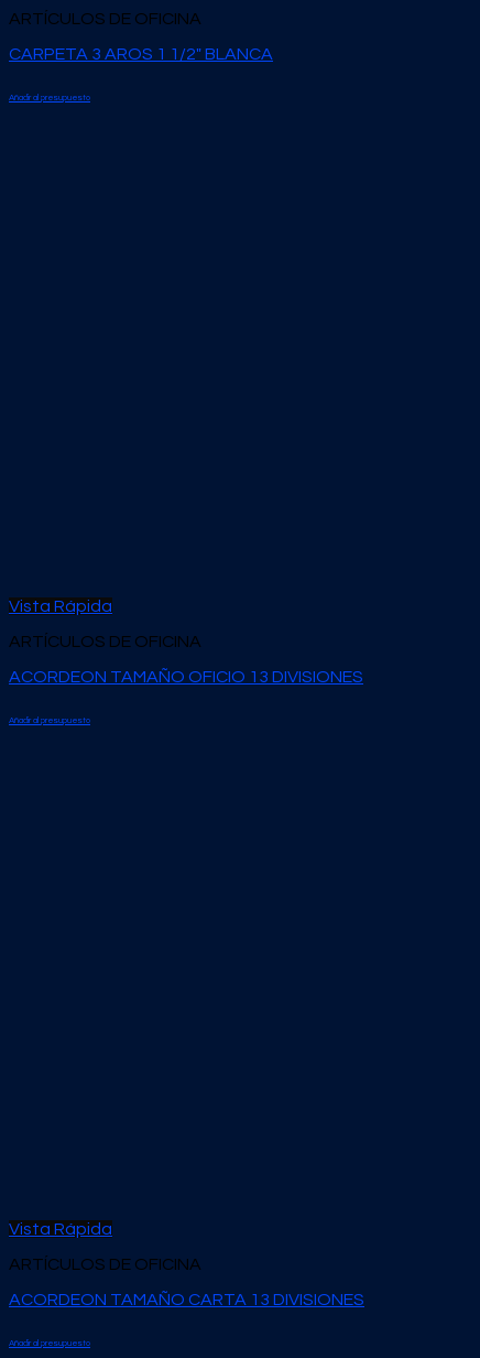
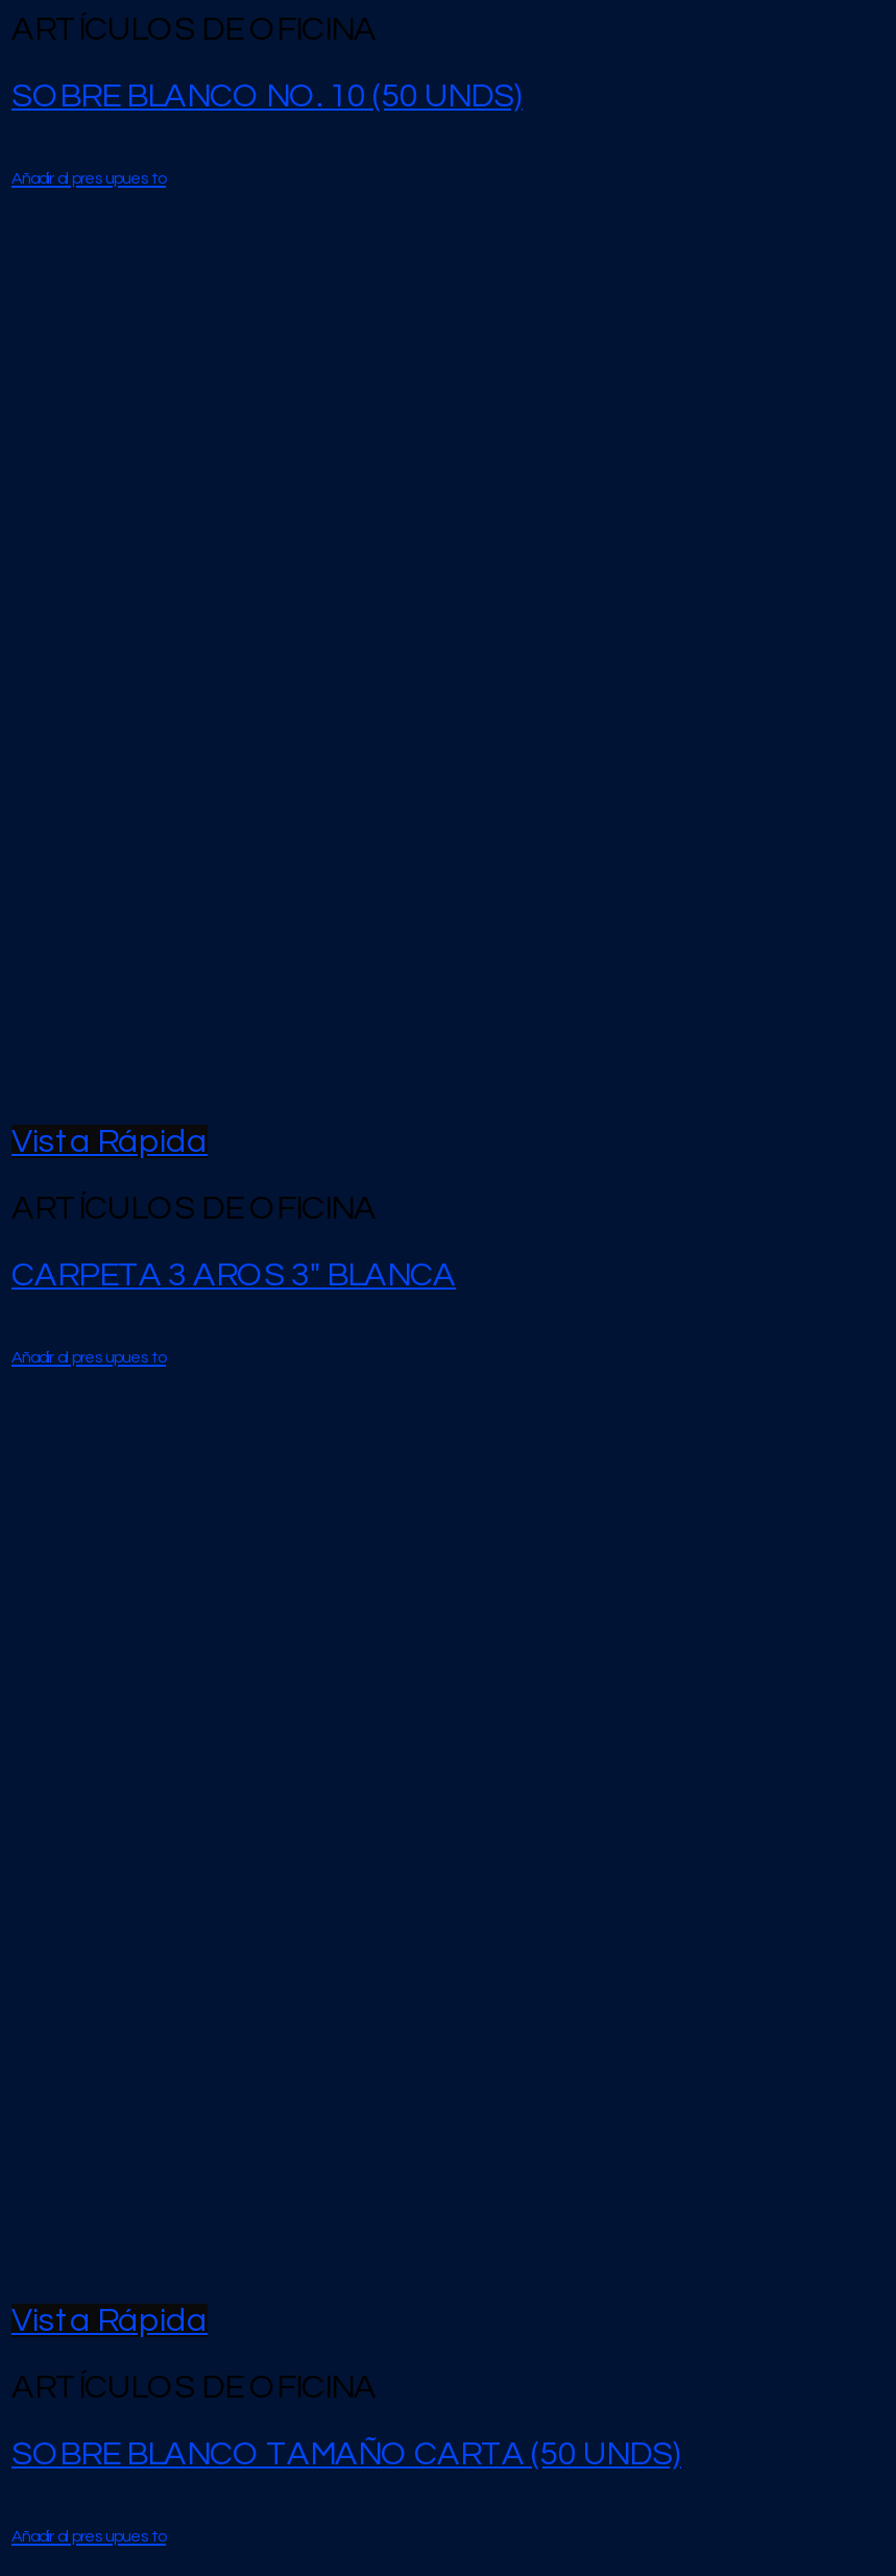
[9,45,273,63] CARPETA 3 AROS 1 1/2″ BLANCA -> [11,80,523,113] SOBRE BLANCO NO. 10 (50 UNDS)
[9,668,363,686] ACORDEON TAMAÑO OFICIO 13 DIVISIONES -> [11,1259,456,1292] CARPETA 3 AROS 3″ BLANCA
[9,1291,364,1309] ACORDEON TAMAÑO CARTA 13 DIVISIONES -> [11,2438,681,2471] SOBRE BLANCO TAMAÑO CARTA (50 UNDS)

